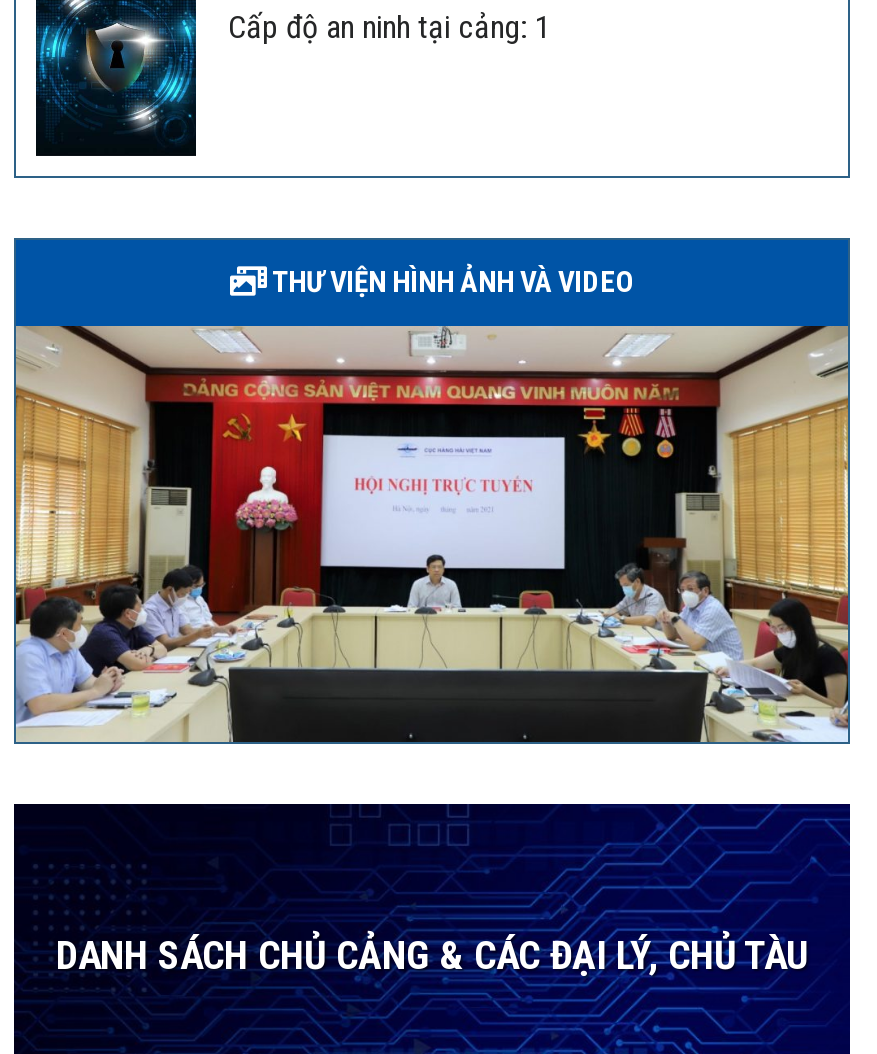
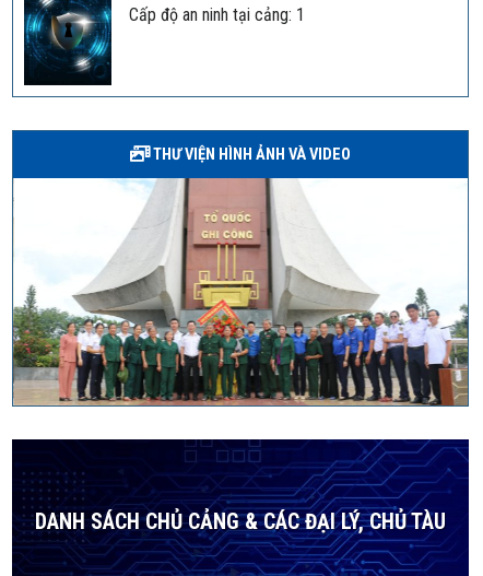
[14,324,850,744] [image] -> [12,177,469,407] [image]

